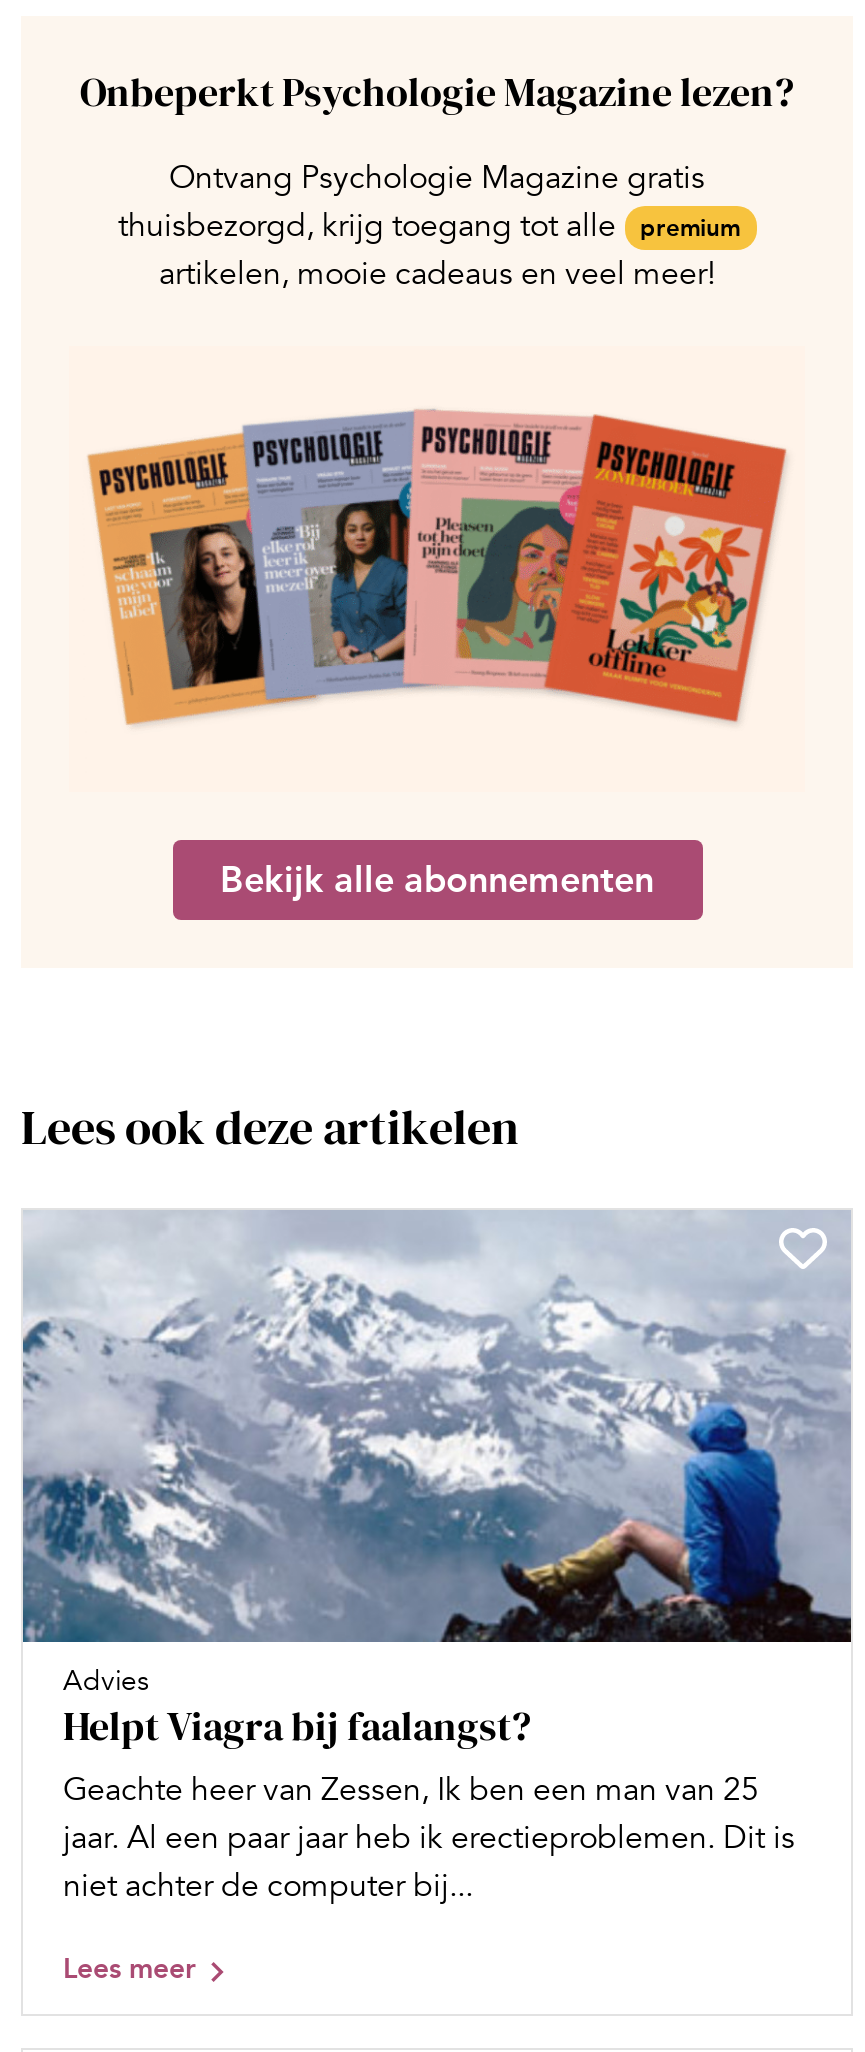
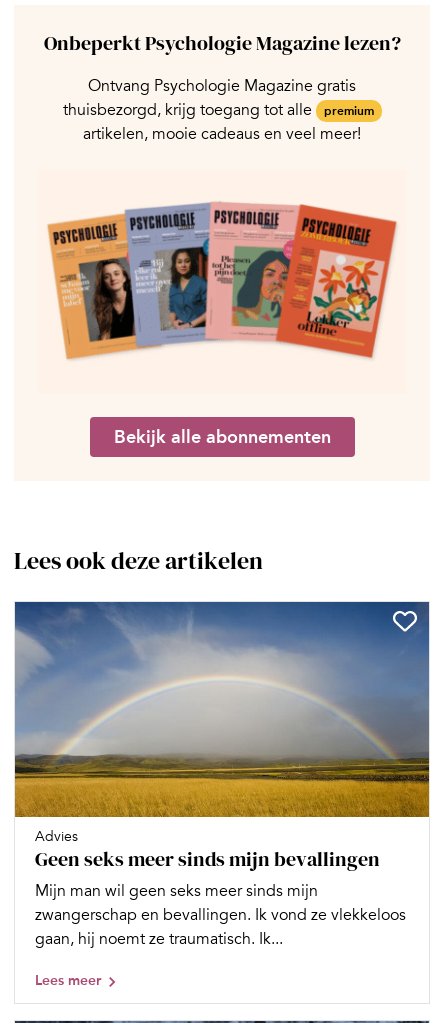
[21,1210,853,1906] [image] | Helpt Viagra bij faalangst? | Geachte heer van Zessen, Ik ben een man van 25 | jaar. Al een paar jaar heb ik erectieproblemen. Dit is | niet achter de computer bij... -> [14,601,430,949] [image] | Geen seks meer sinds mijn bevallingen | Mijn man wil geen seks meer sinds mijn | zwangerschap en bevallingen. Ik vond ze vlekkeloos | gaan, hij noemt ze traumatisch. Ik...

